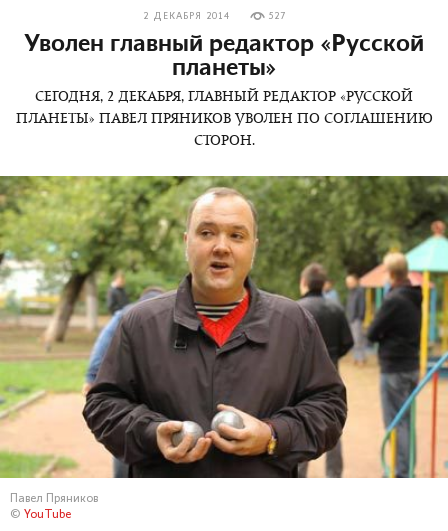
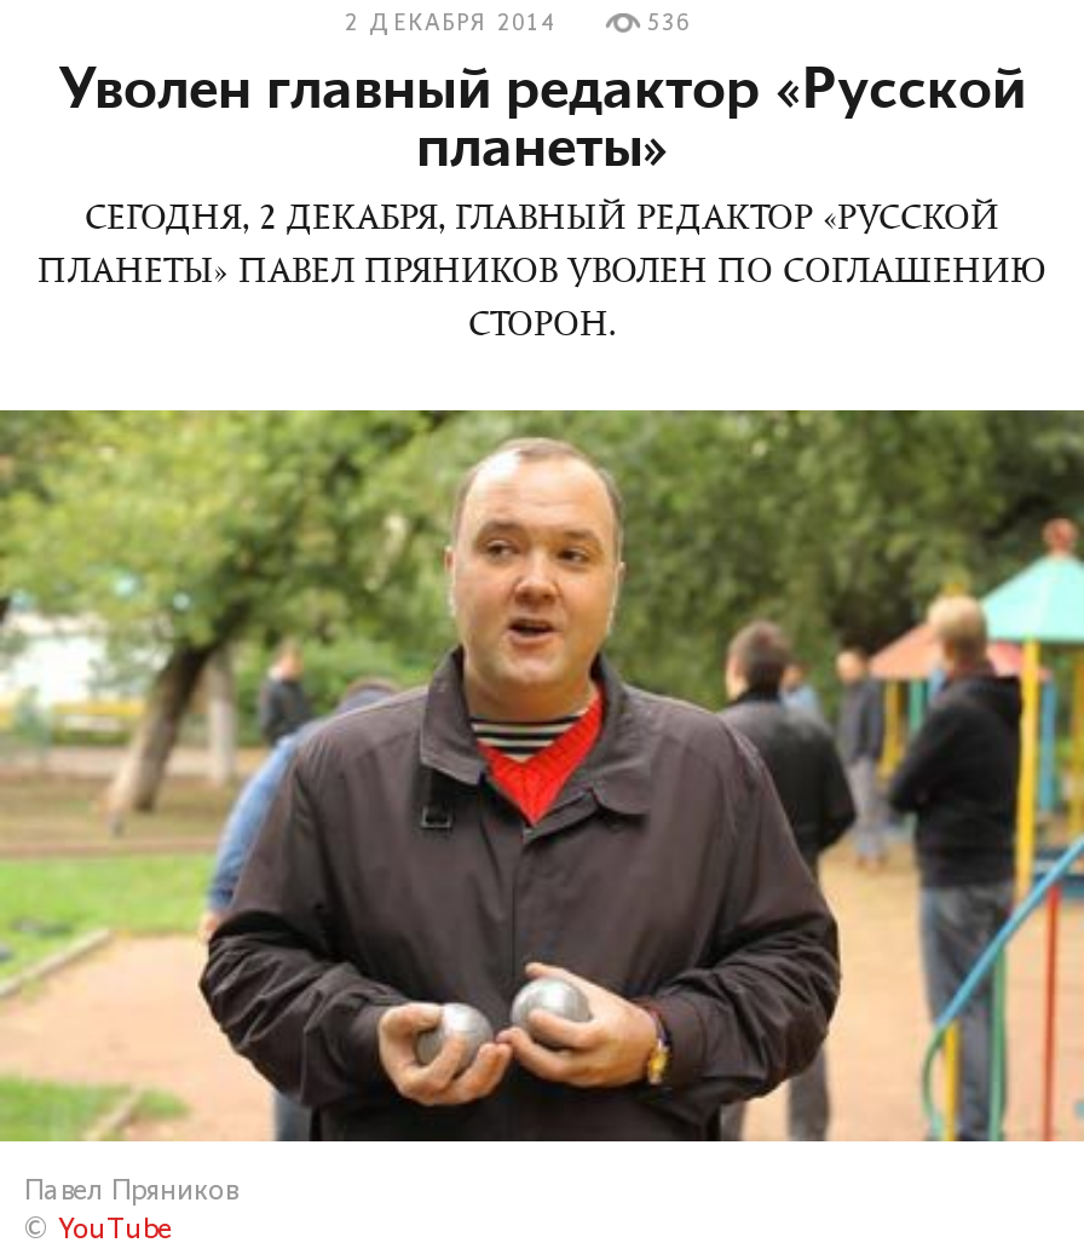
[267,11,285,22] 527 -> [647,11,691,38] 536

